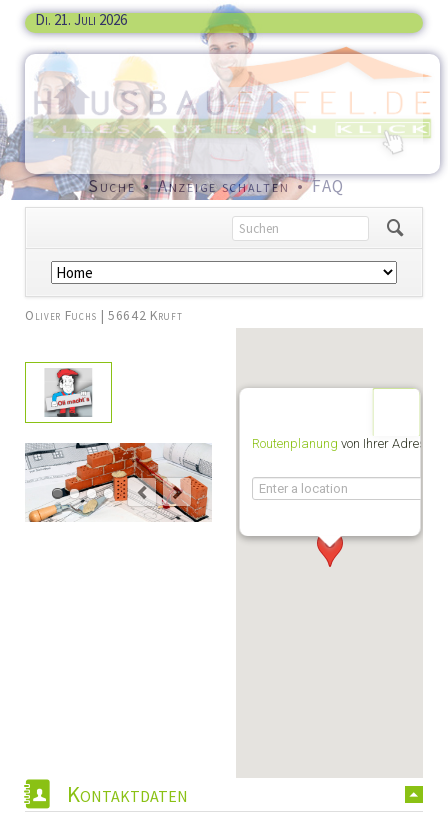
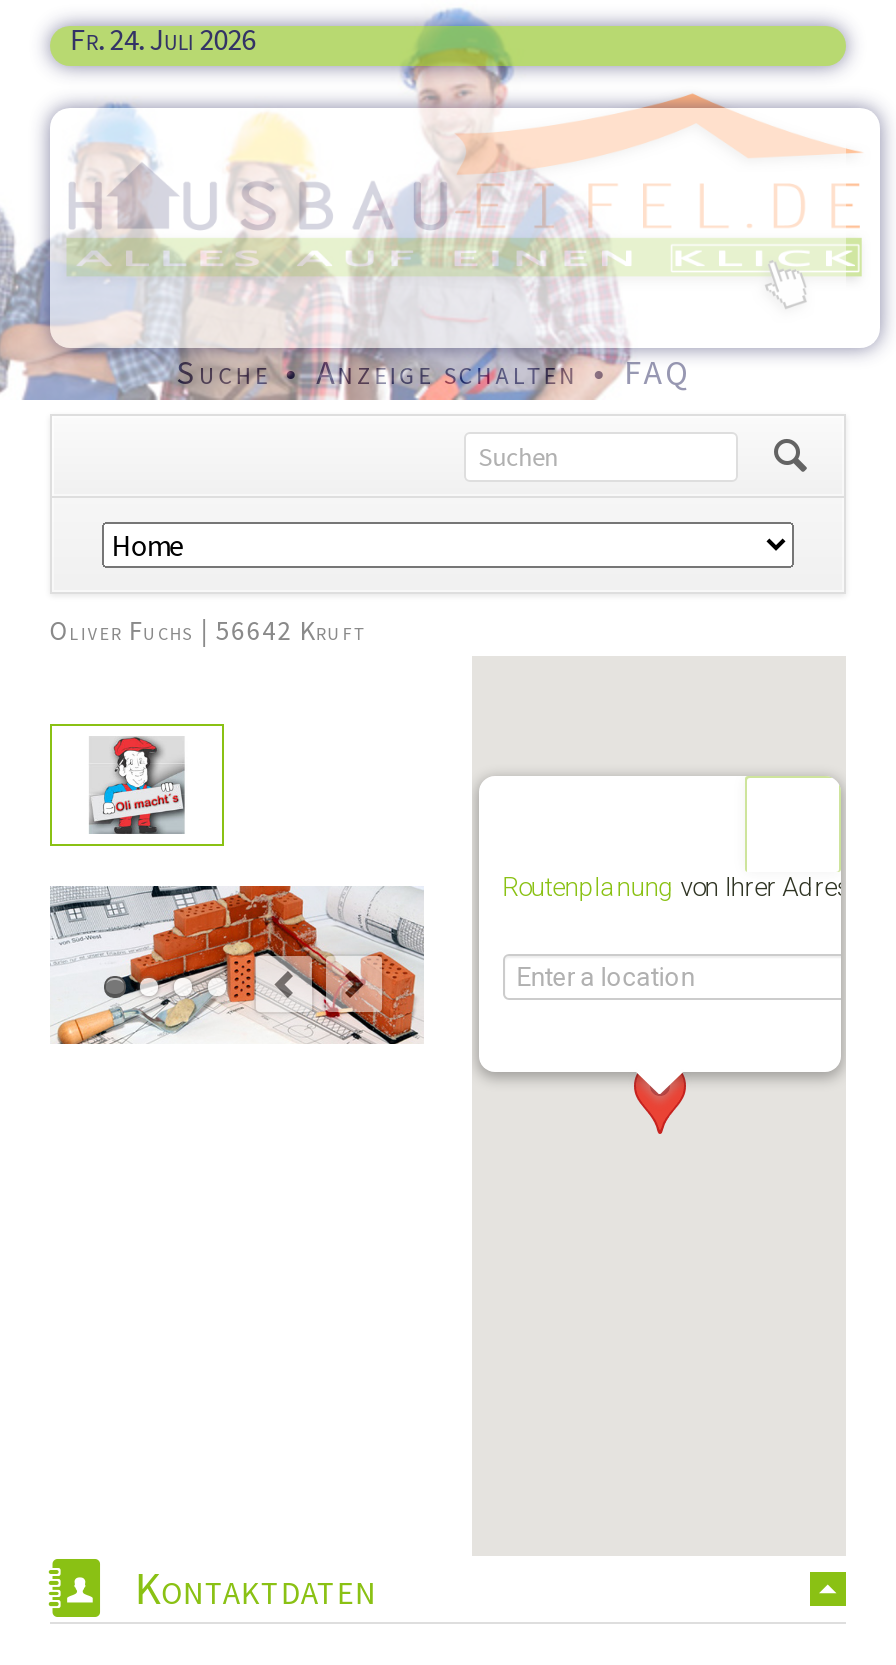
[35,10,127,29] Di. 21. Juli 2026 -> [70,20,256,58] Fr. 24. Juli 2026

